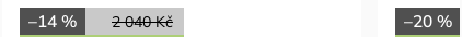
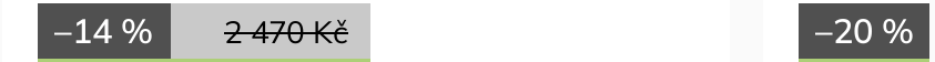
[28,11,173,32] –14 % 2 040 Kč -> [54,10,348,52] –14 % 2 470 Kč

